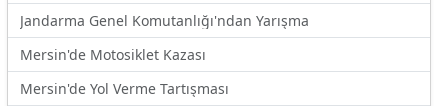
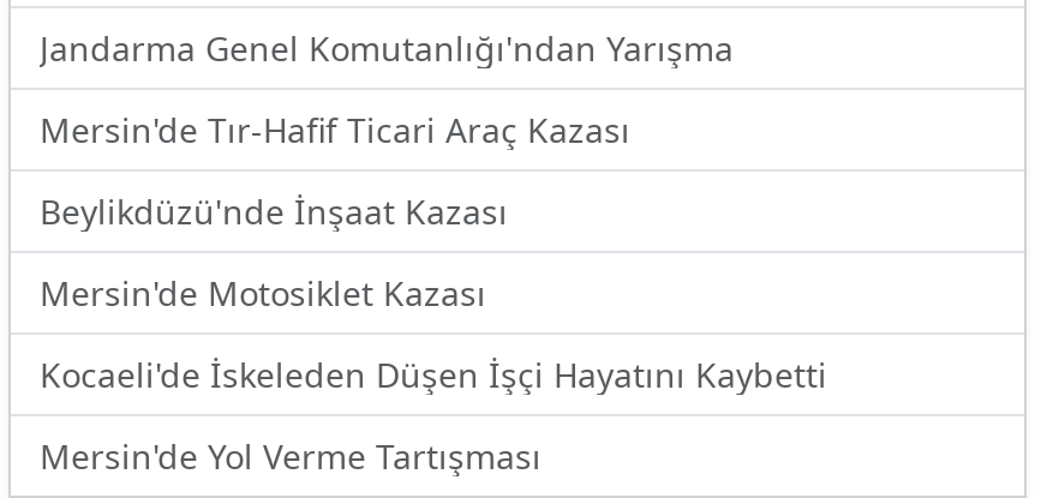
none -> [40,107,630,234] Mersin'de Tır-Hafif Ticari Araç Kazası | Beylikdüzü'nde İnşaat Kazası
none -> [40,352,827,397] Kocaeli'de İskeleden Düşen İşçi Hayatını Kaybetti

